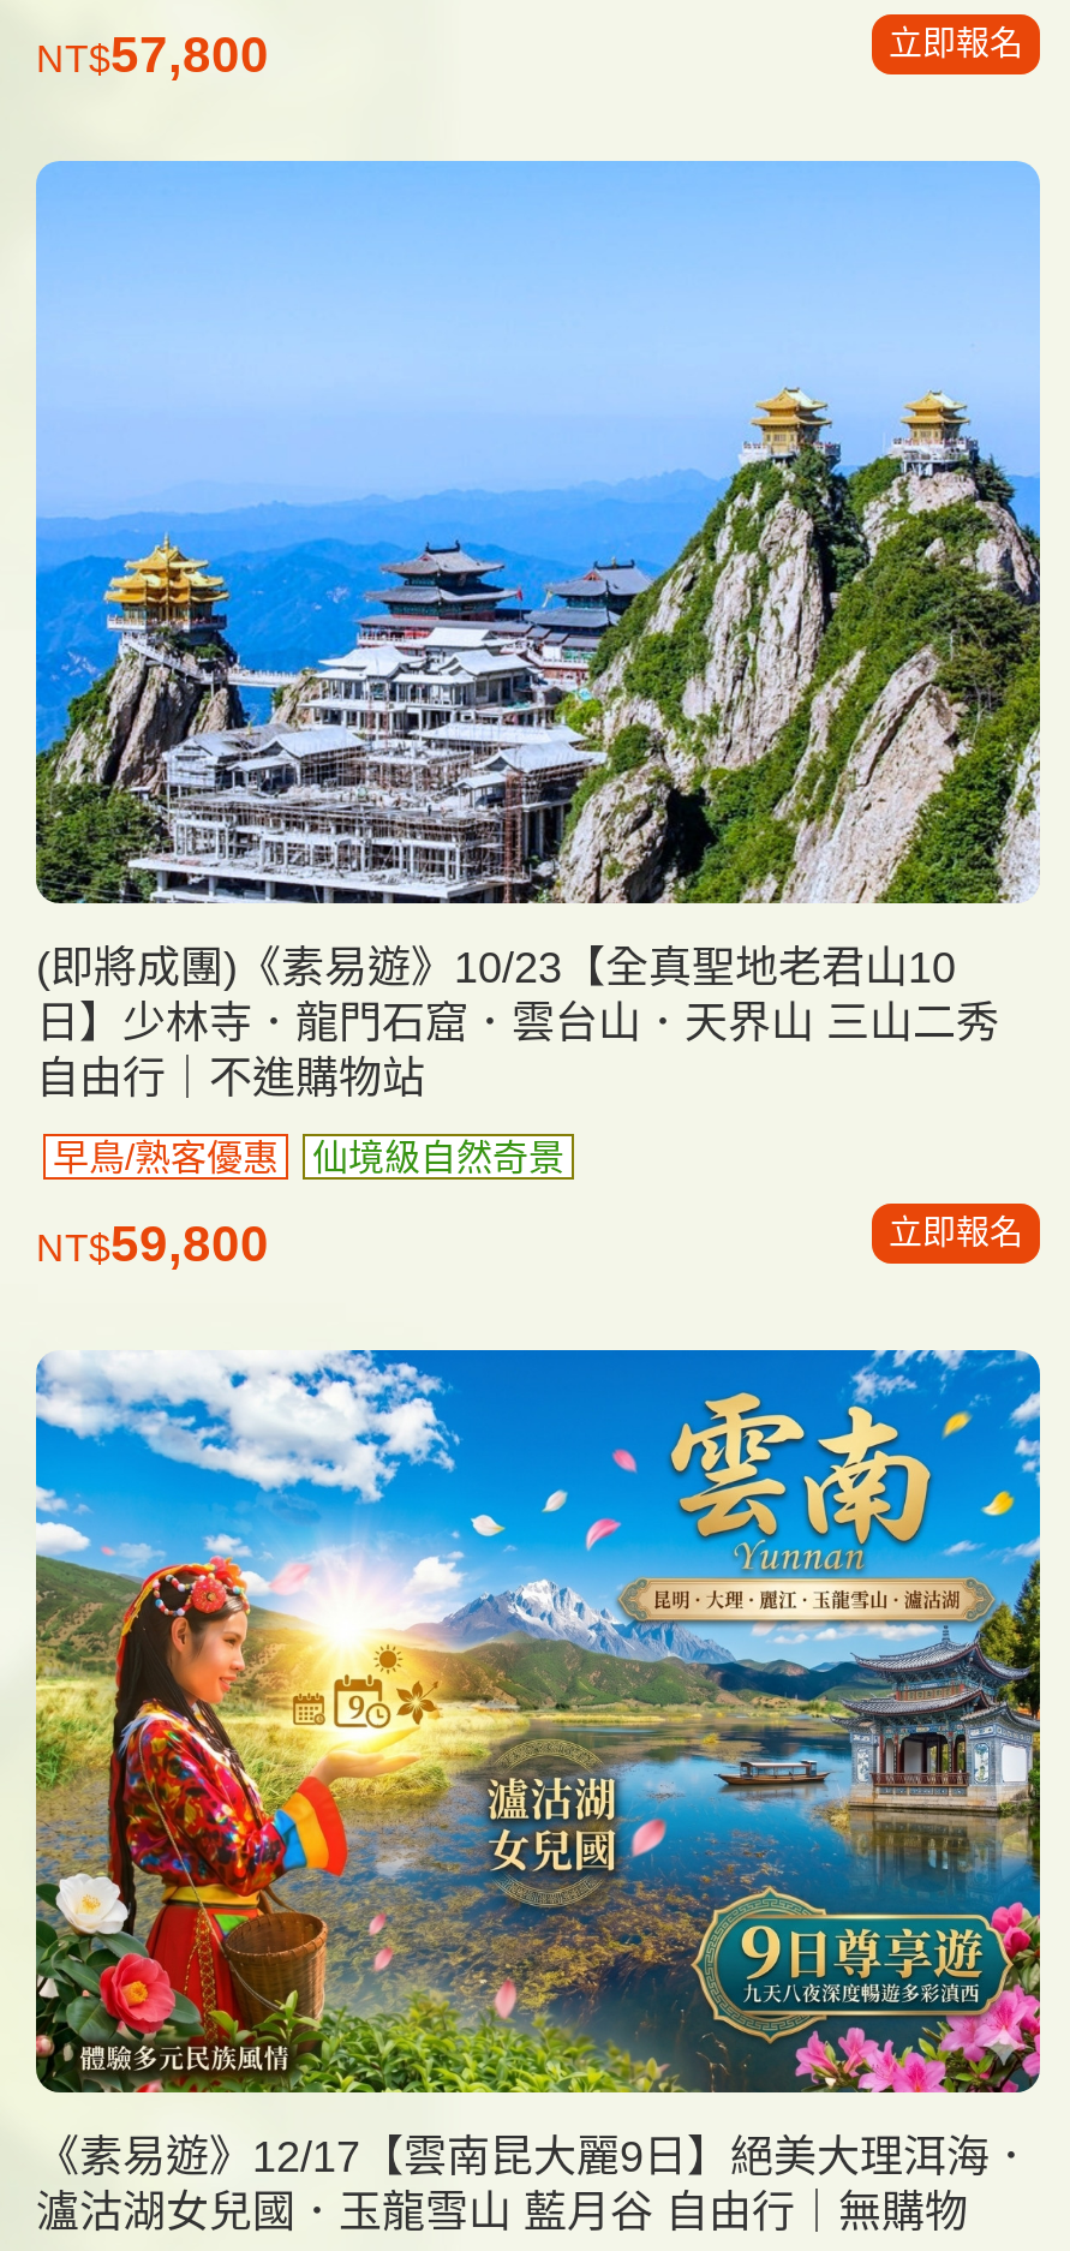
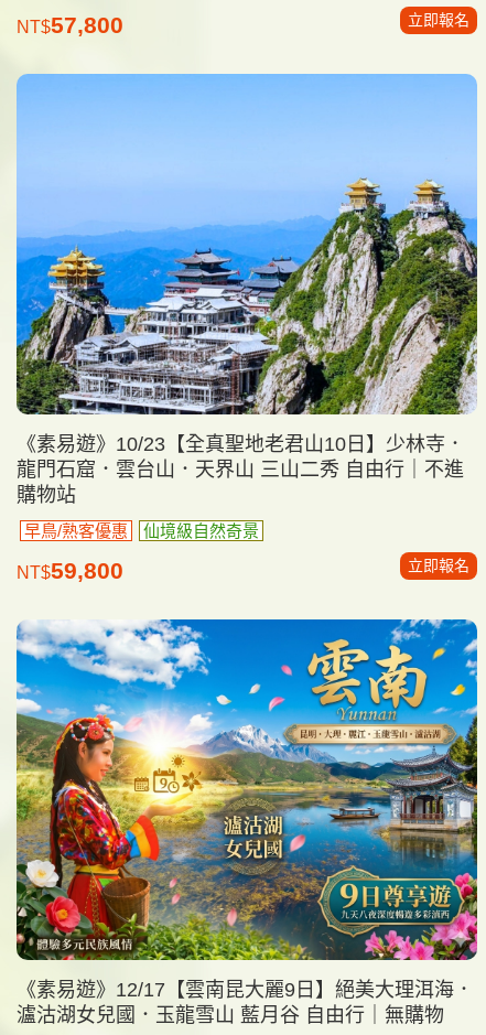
[36,945,999,1104] (即將成團)《素易遊》10/23【全真聖地老君山10 | 日】少林寺．龍門石窟．雲台山．天界山 三山二秀 | 自由行｜不進購物站 -> [17,434,465,506] 《素易遊》10/23【全真聖地老君山10日】少林寺． | 龍門石窟．雲台山．天界山 三山二秀 自由行｜不進 | 購物站

